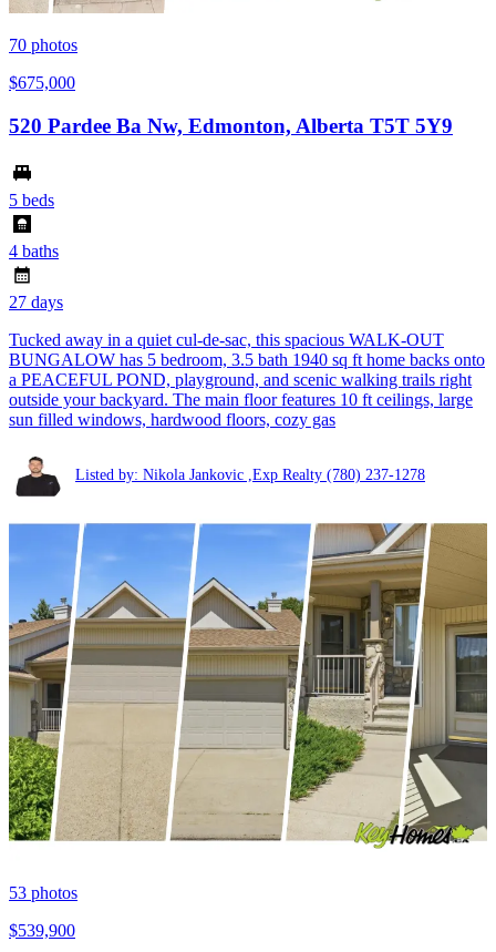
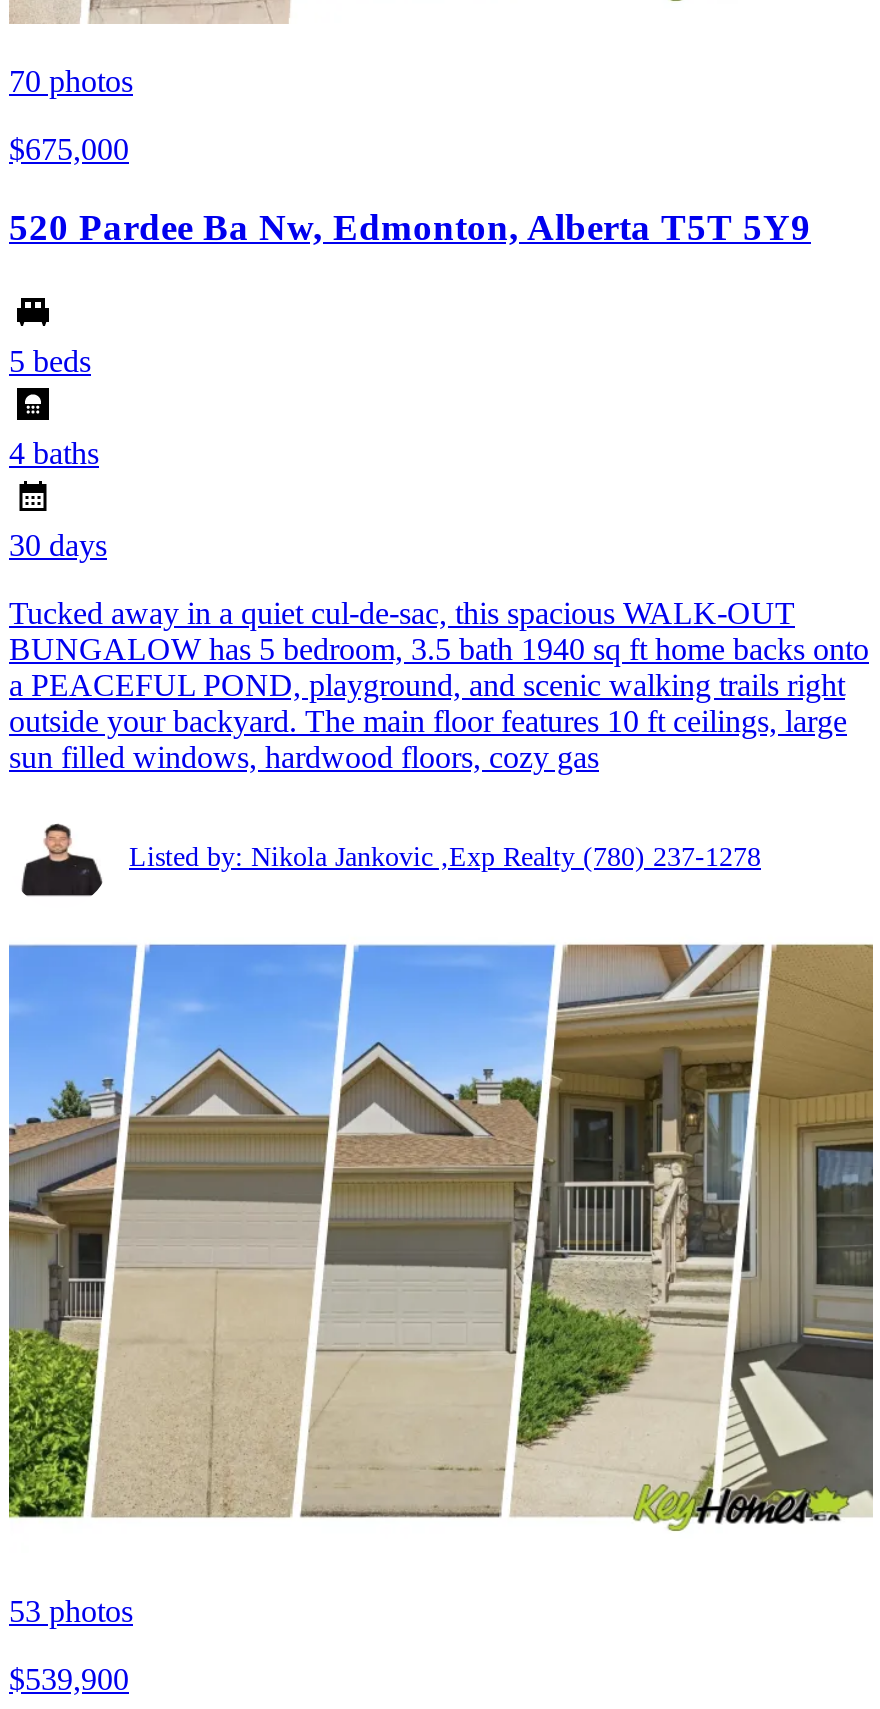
[9,292,63,311] 27 days -> [9,527,107,561] 30 days

